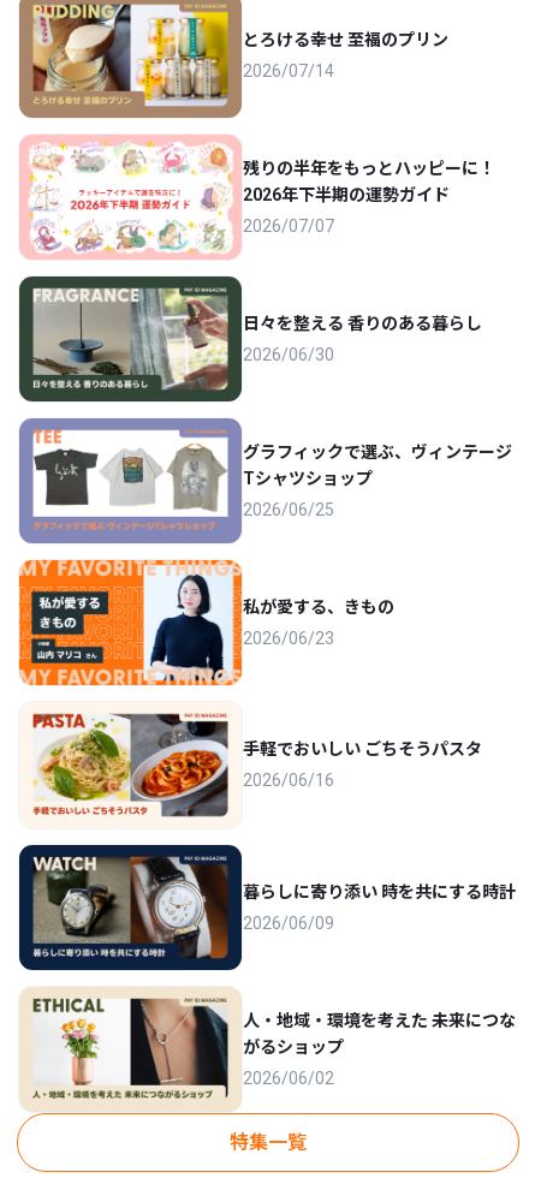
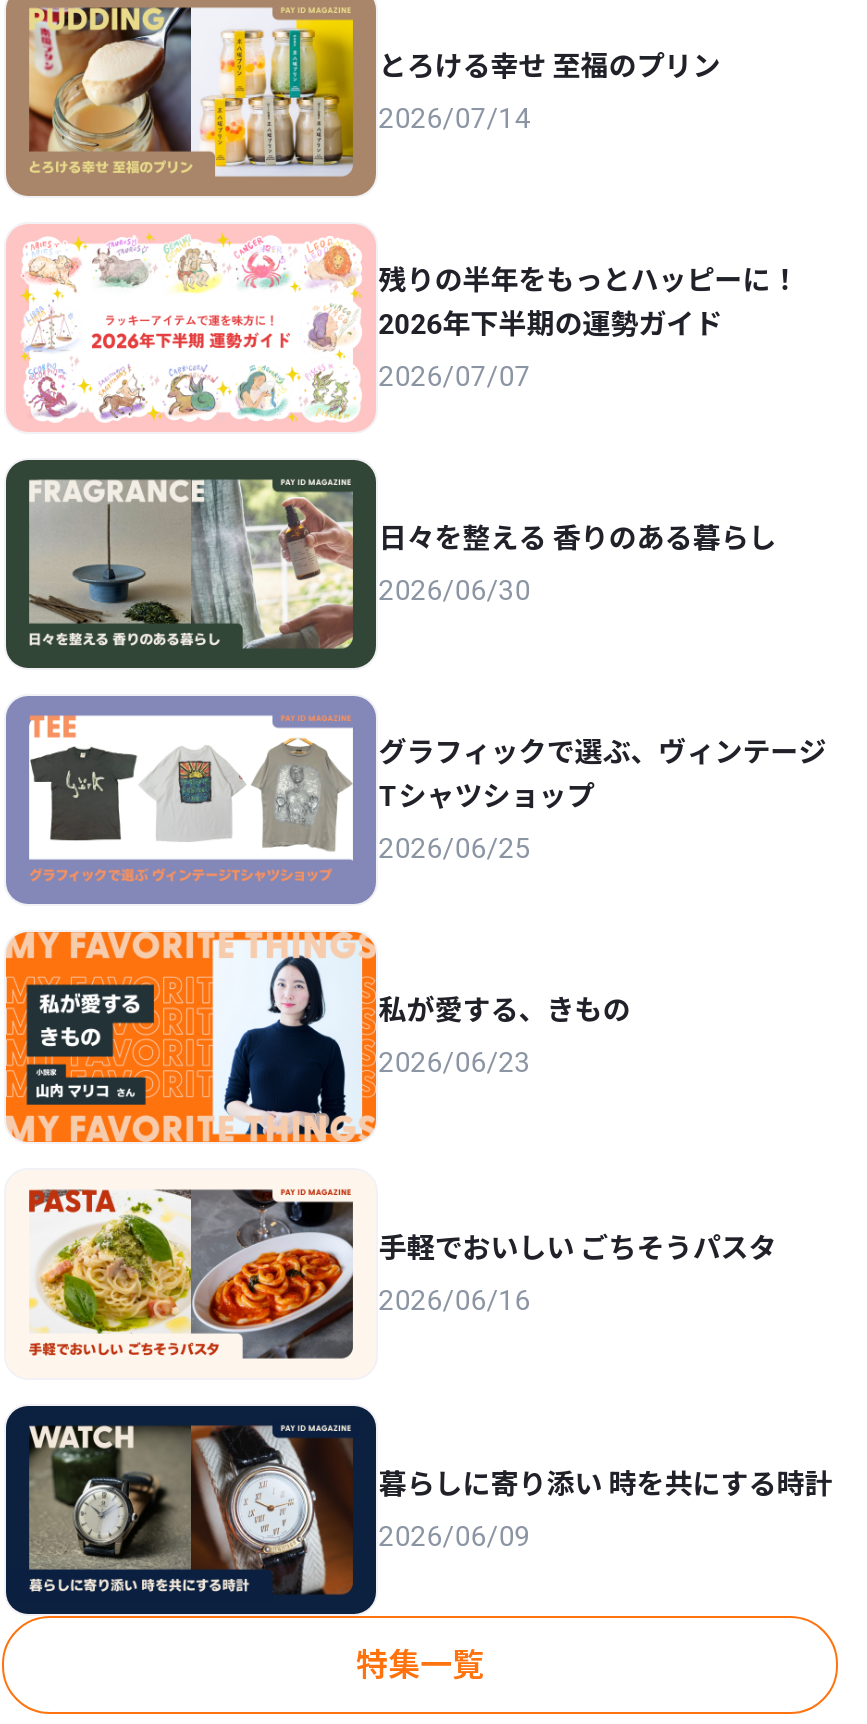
[19,987,516,1113] [image] | 人・地域・環境を考えた 未来につな | がるショップ | 2026/06/02 -> none

